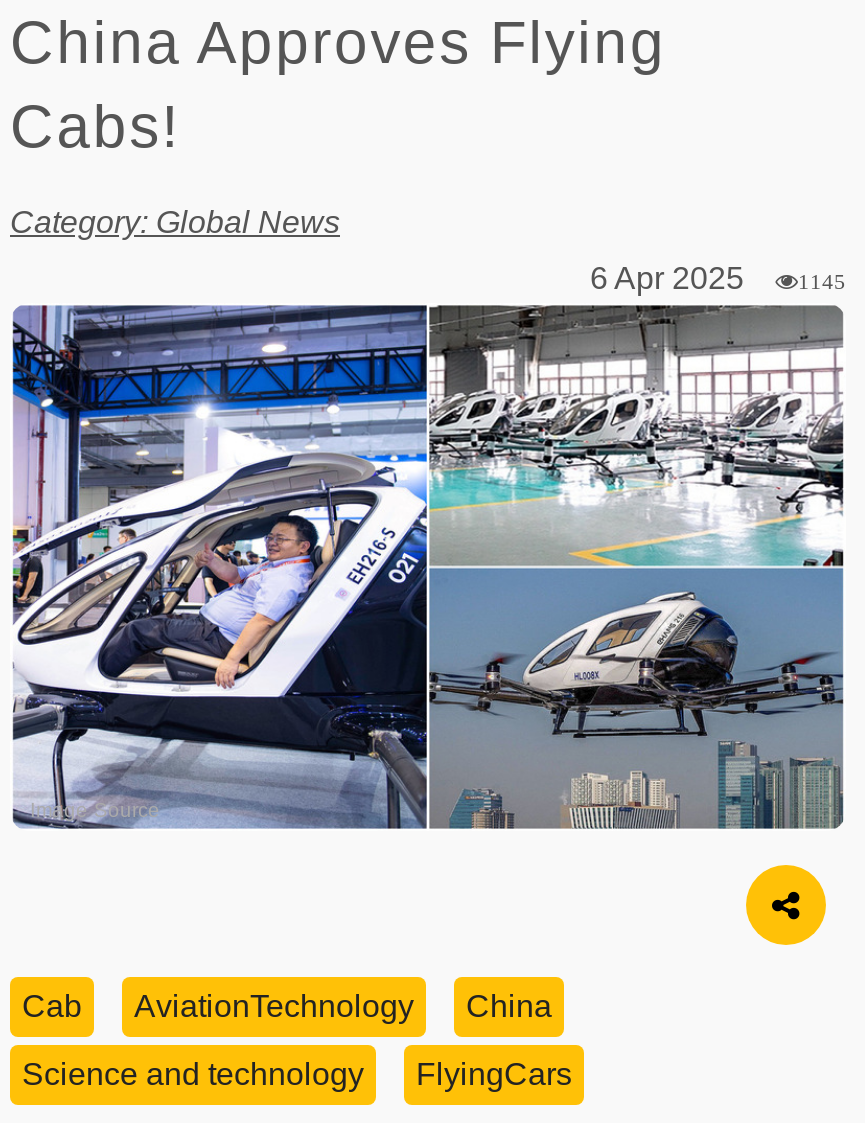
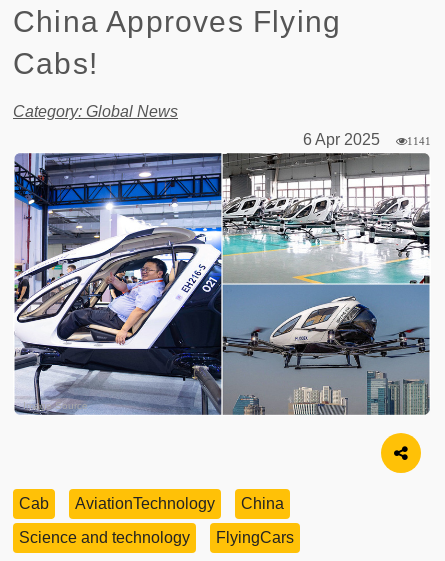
[590,261,846,295] 6 Apr 2025 1145 -> [303,131,431,148] 6 Apr 2025 1141

